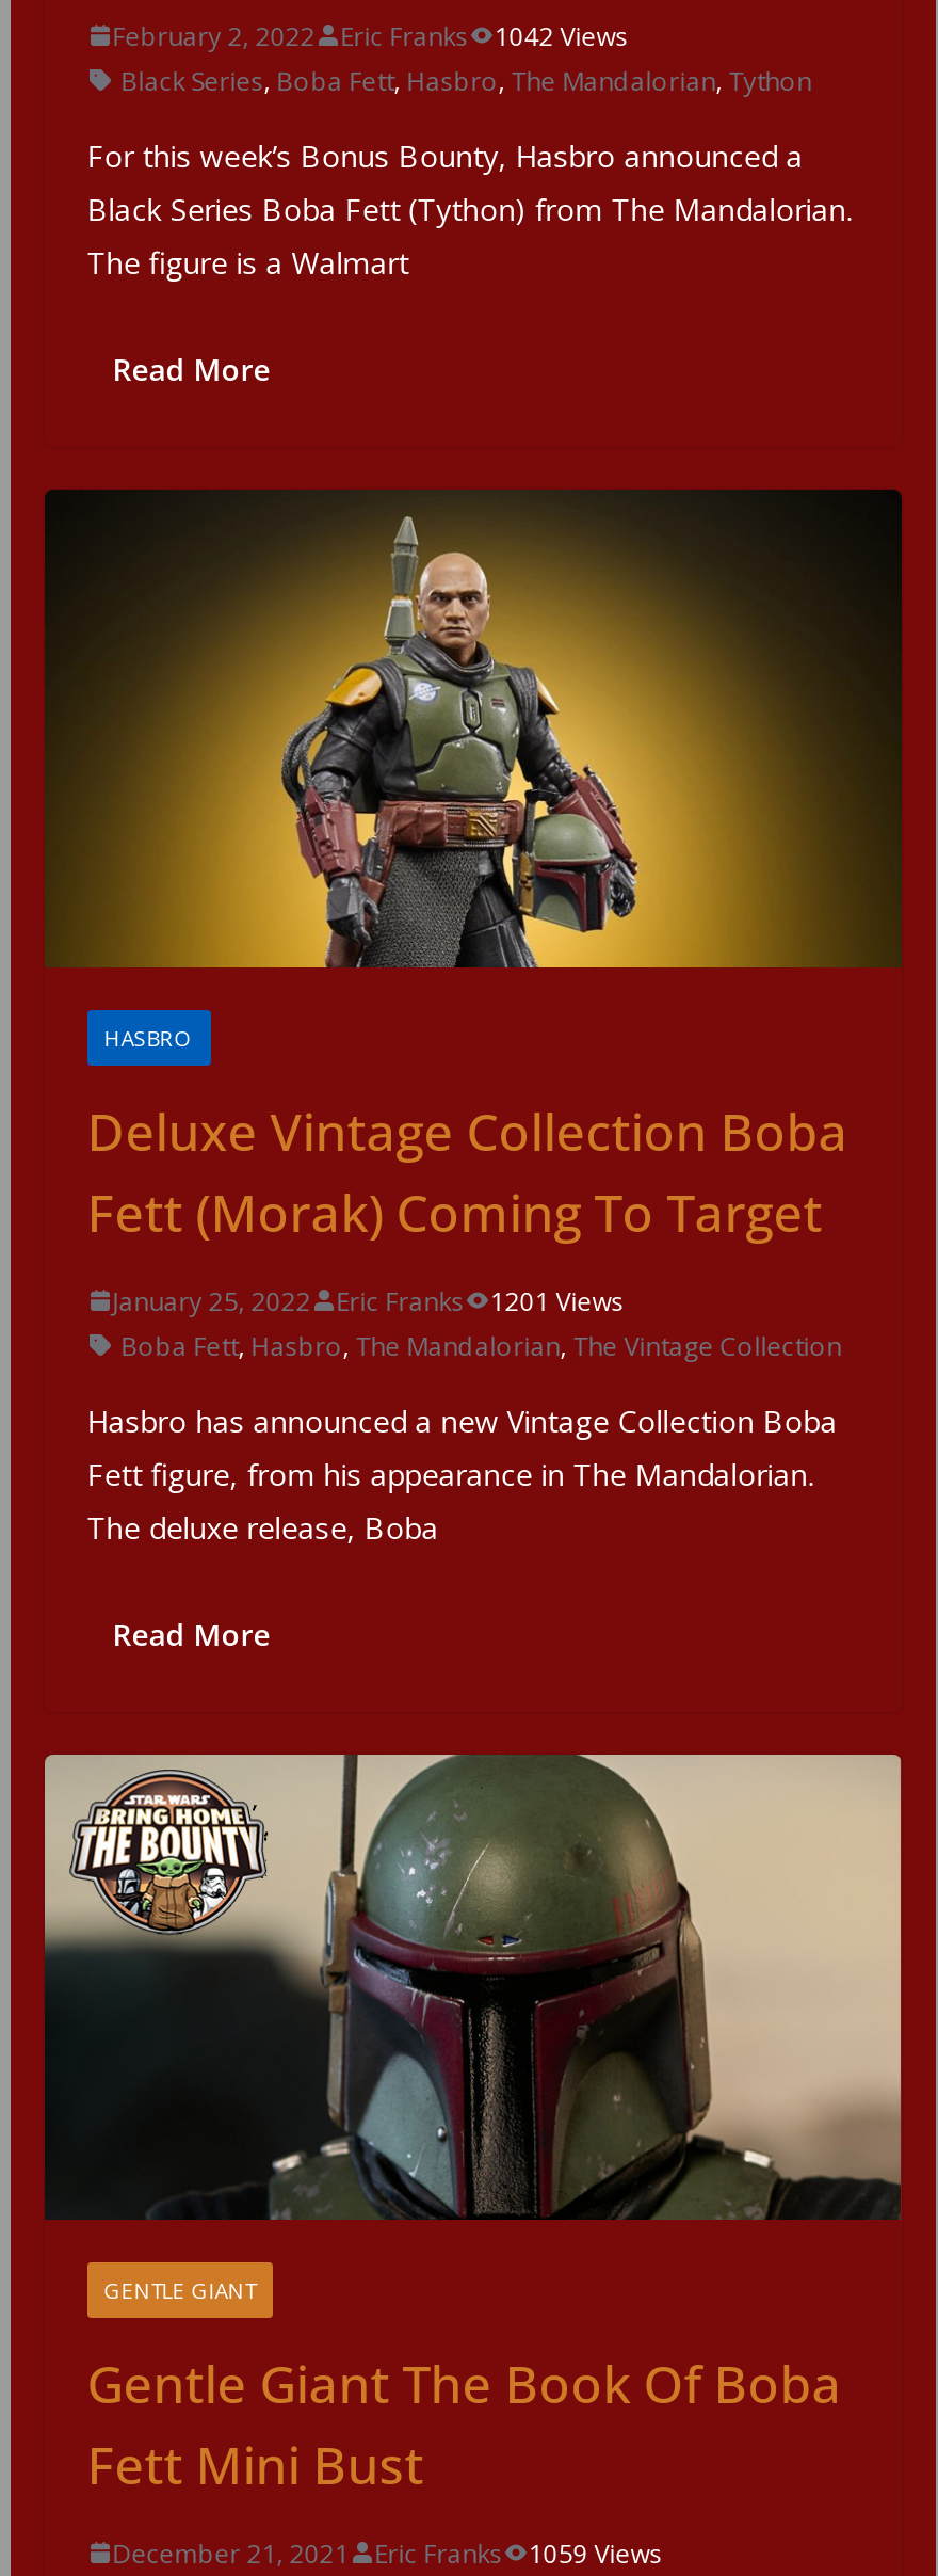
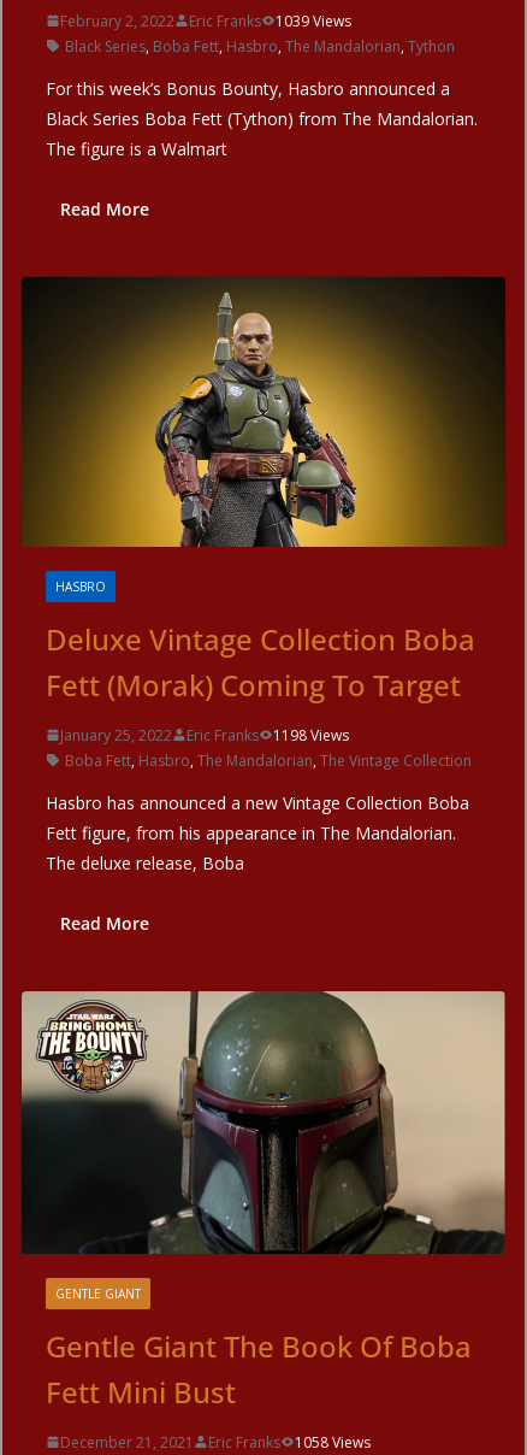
[112,18,628,54] February 2, 2022 Eric Franks 1042 Views -> [60,11,351,31] February 2, 2022 Eric Franks 1039 Views
[112,1283,624,1319] January 25, 2022 Eric Franks 1201 Views -> [60,725,349,745] January 25, 2022 Eric Franks 1198 Views
[112,2534,662,2571] December 21, 2021 Eric Franks 1059 Views -> [60,1432,370,1452] December 21, 2021 Eric Franks 1058 Views

